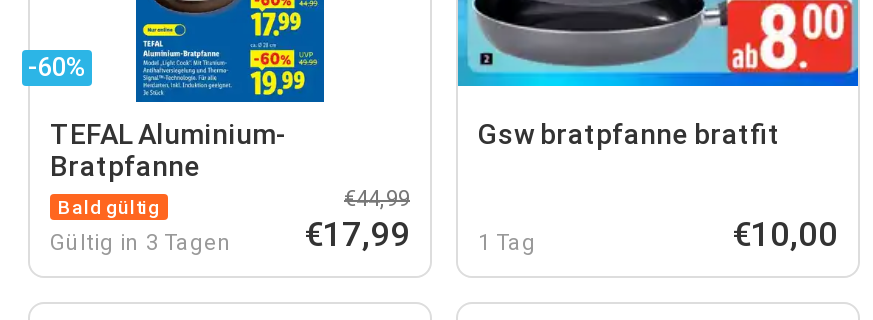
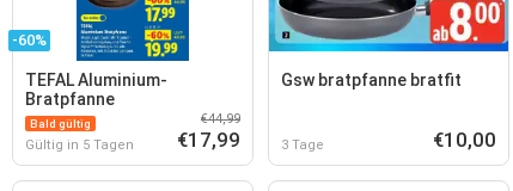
[50,229,232,255] Gültig in 3 Tagen -> [25,137,134,152] Gültig in 5 Tagen
[478,229,536,255] 1 Tag -> [281,137,324,152] 3 Tage

